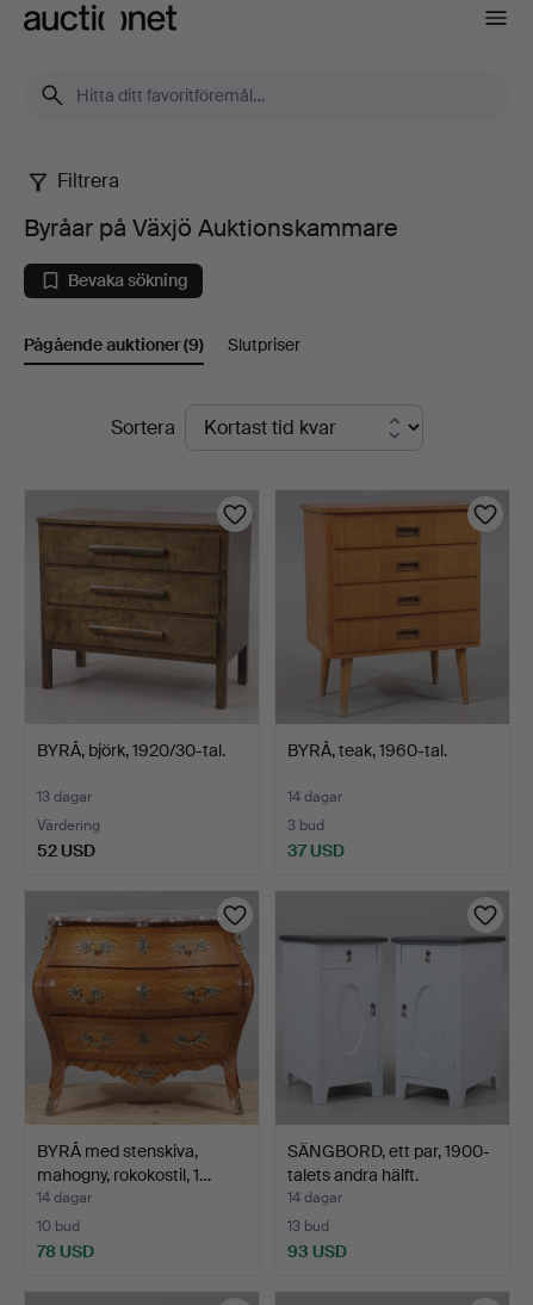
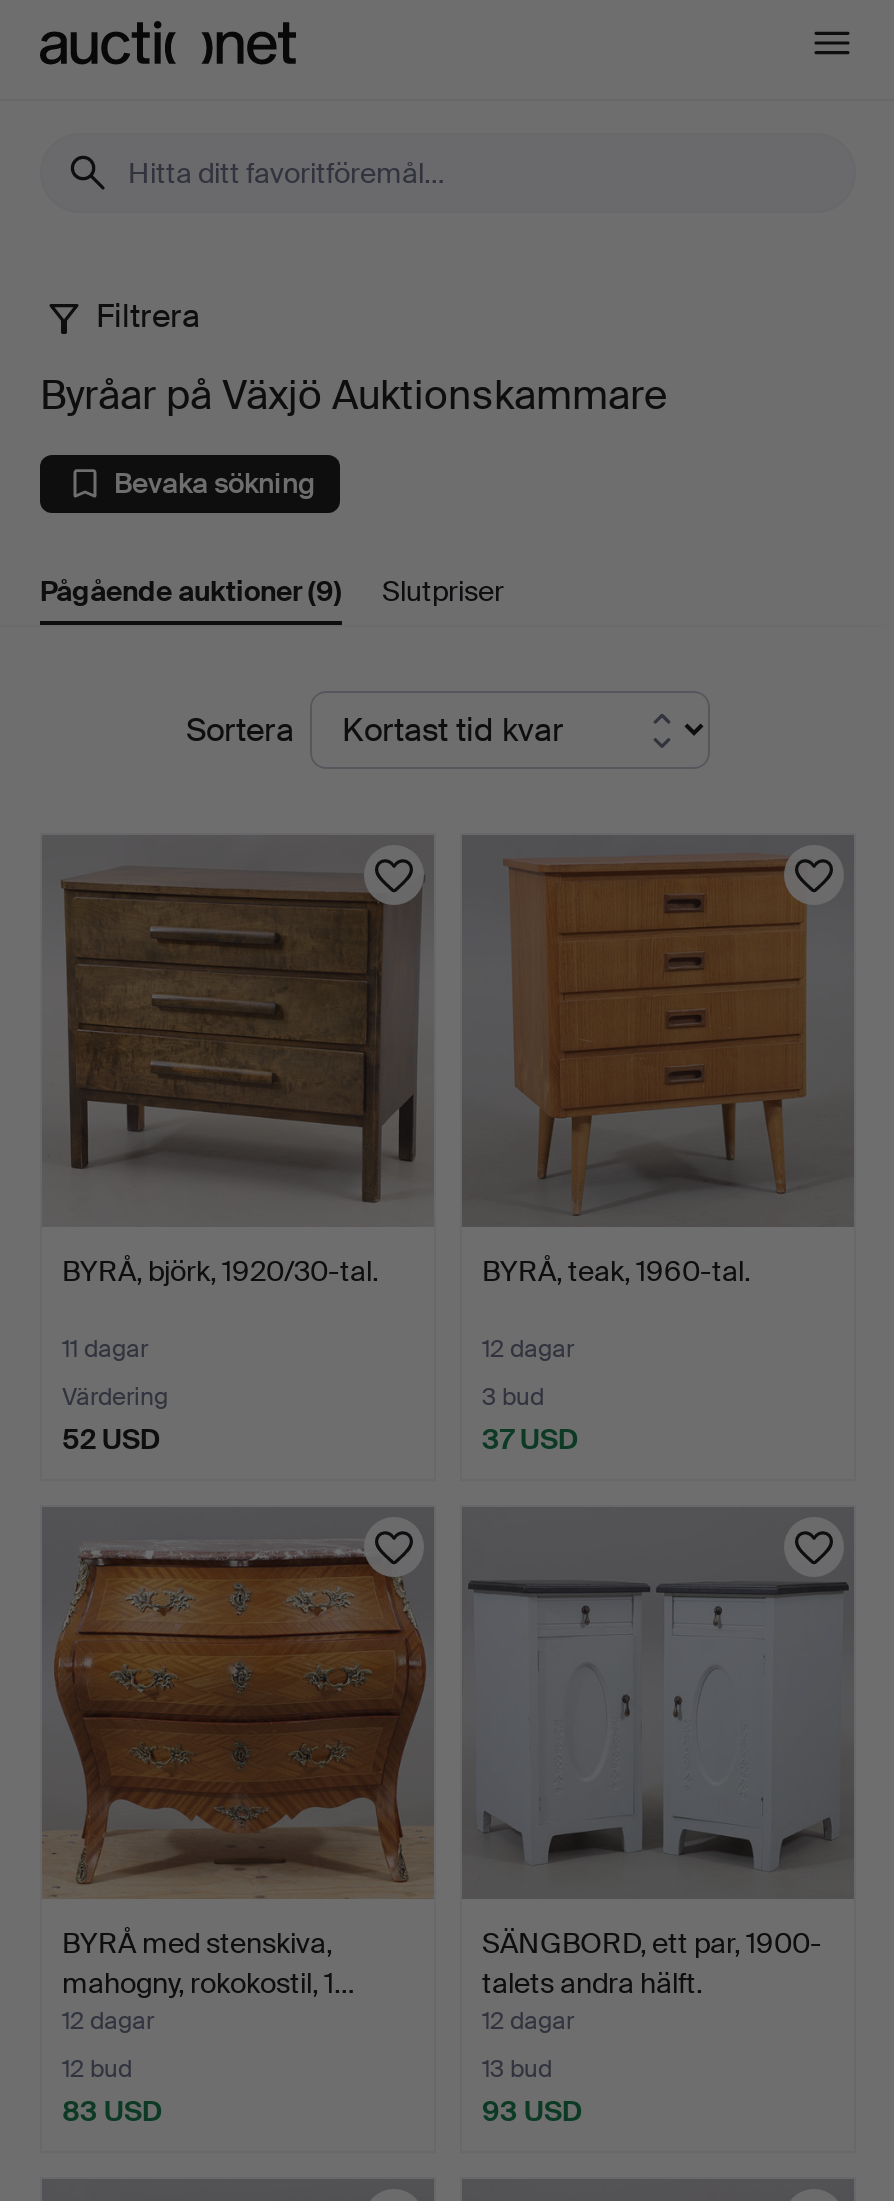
[37,787,92,806] 13 dagar -> [62,1332,148,1364] 11 dagar
[287,787,342,806] 14 dagar -> [482,1332,574,1364] 12 dagar
[37,1188,92,1207] 14 dagar -> [62,2005,154,2037] 12 dagar
[287,1188,342,1207] 14 dagar -> [482,2005,574,2037] 12 dagar
[37,1216,80,1236] 10 bud -> [62,2053,132,2085] 12 bud
[37,1240,94,1262] 78 USD -> [62,2092,162,2128] 83 USD

